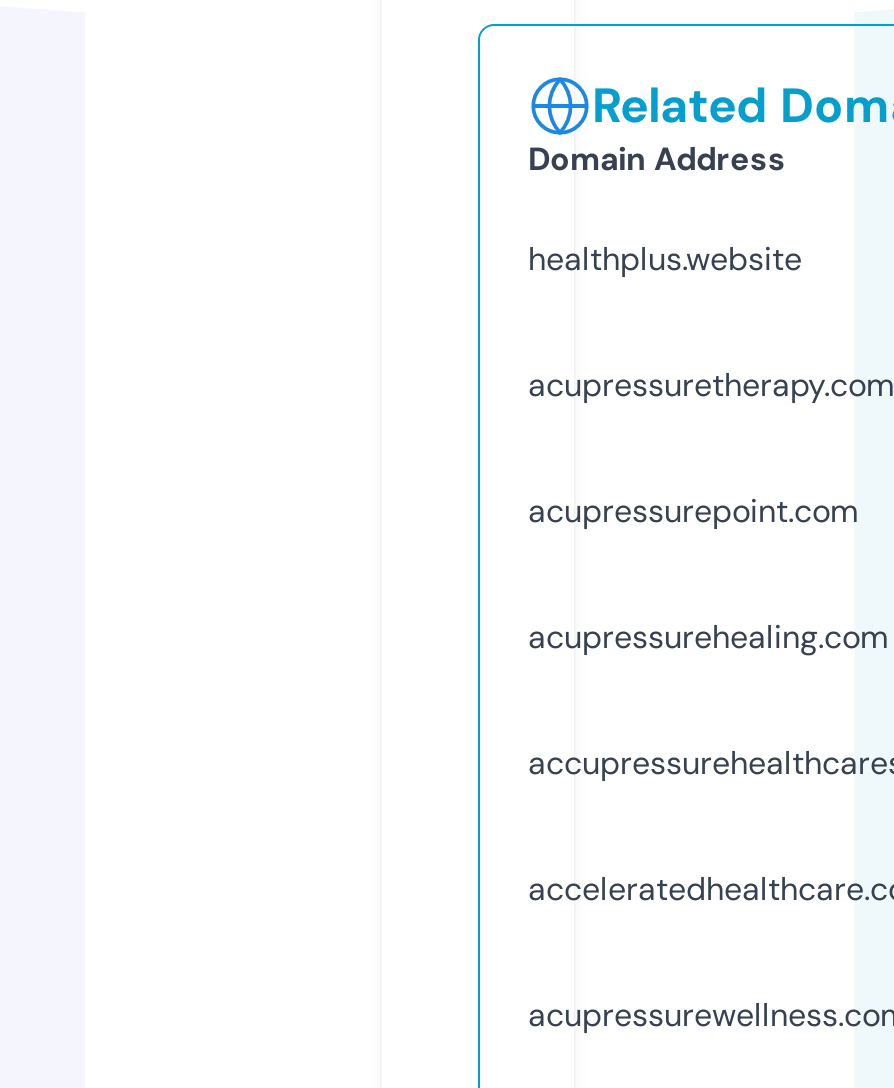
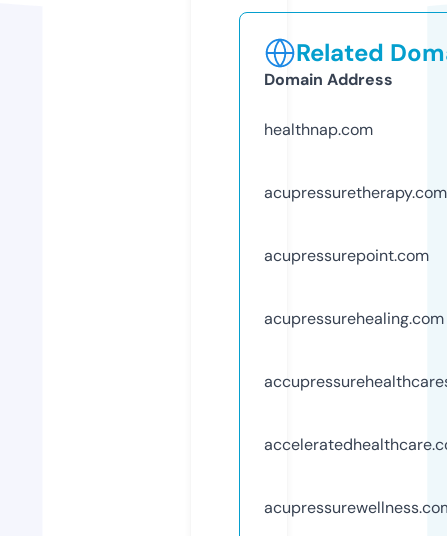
[528,238,802,280] healthplus.website -> [264,119,373,140] healthnap.com

